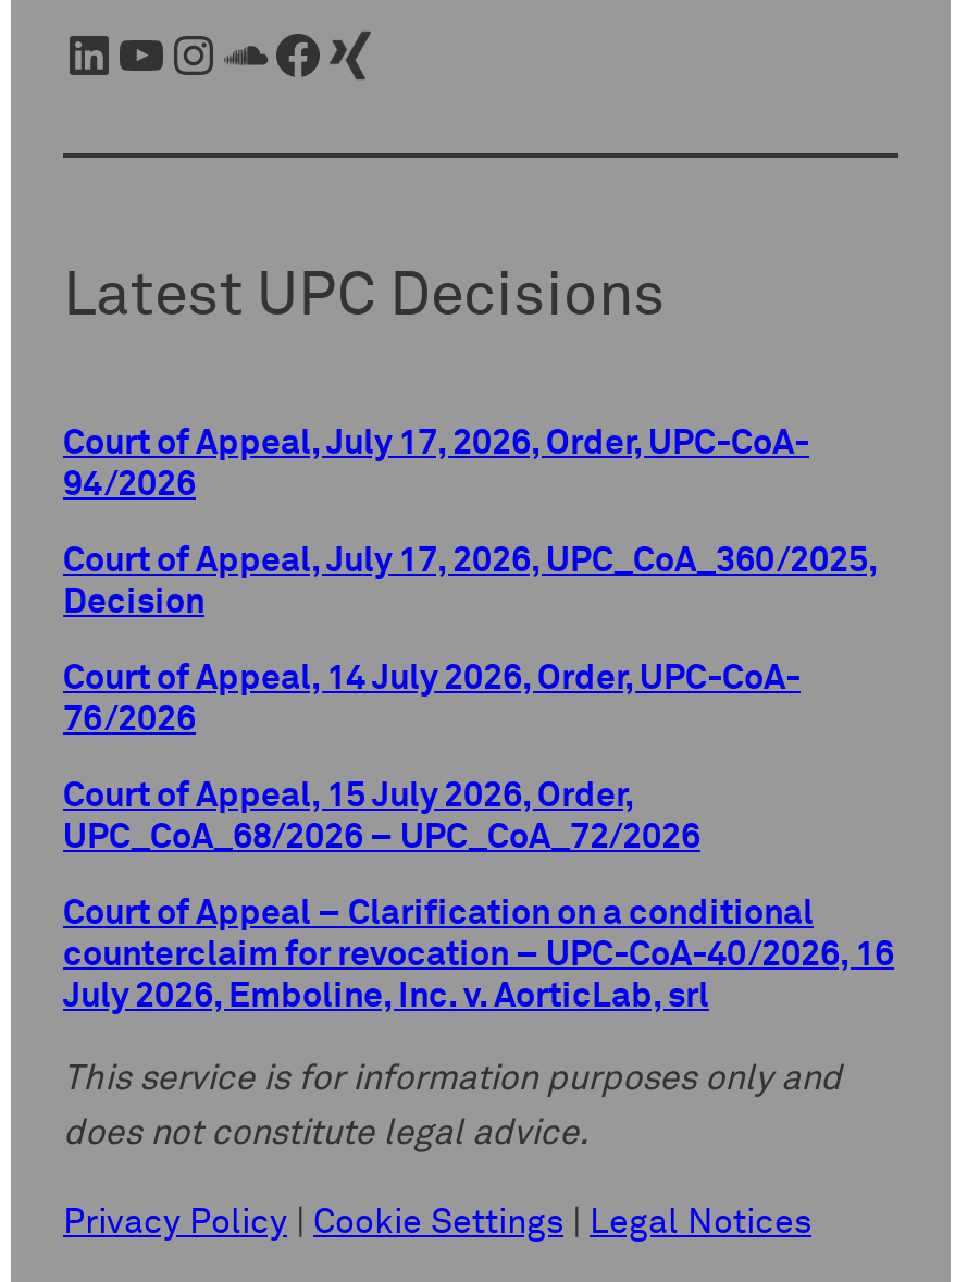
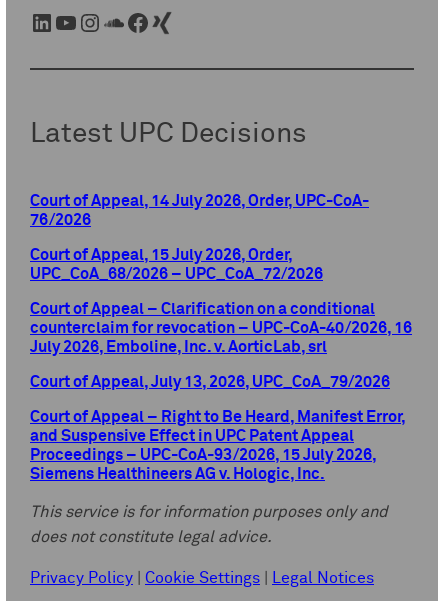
[63,425,879,621] Court of Appeal, July 17, 2026, Order, UPC-CoA- | 94/2026 | Court of Appeal, July 17, 2026, UPC_CoA_360/2025, | Decision -> none
moved [63,660,894,1015] -> [30,193,412,356]: Court of Appeal, 14 July 2026, Order, UPC-CoA- | 76/2026 | Court of Appeal, 15 July 2026, Order, | UPC_CoA_68/2026 – UPC_CoA_72/2026 | Court of Appeal – Clarification on a conditional | counterclaim for revocation – UPC-CoA-40/2026, 16 | July 2026, Emboline, Inc. v. AorticLab, srl
none -> [30,374,406,483] Court of Appeal, July 13, 2026, UPC_CoA_79/2026 | Court of Appeal – Right to Be Heard, Manifest Error, | and Suspensive Effect in UPC Patent Appeal | Proceedings – UPC-CoA-93/2026, 15 July 2026, | Siemens Healthineers AG v. Hologic, Inc.

